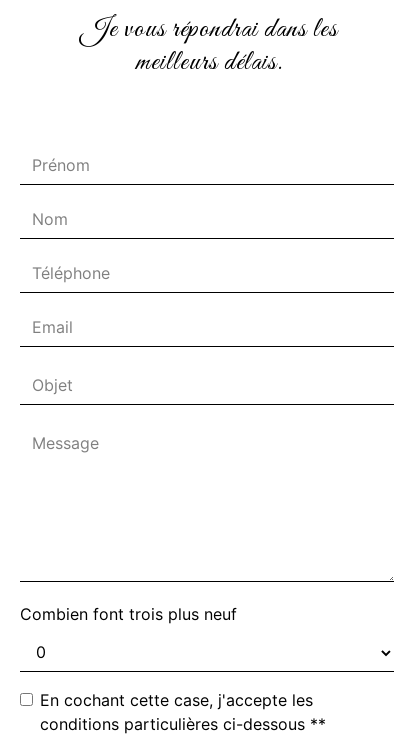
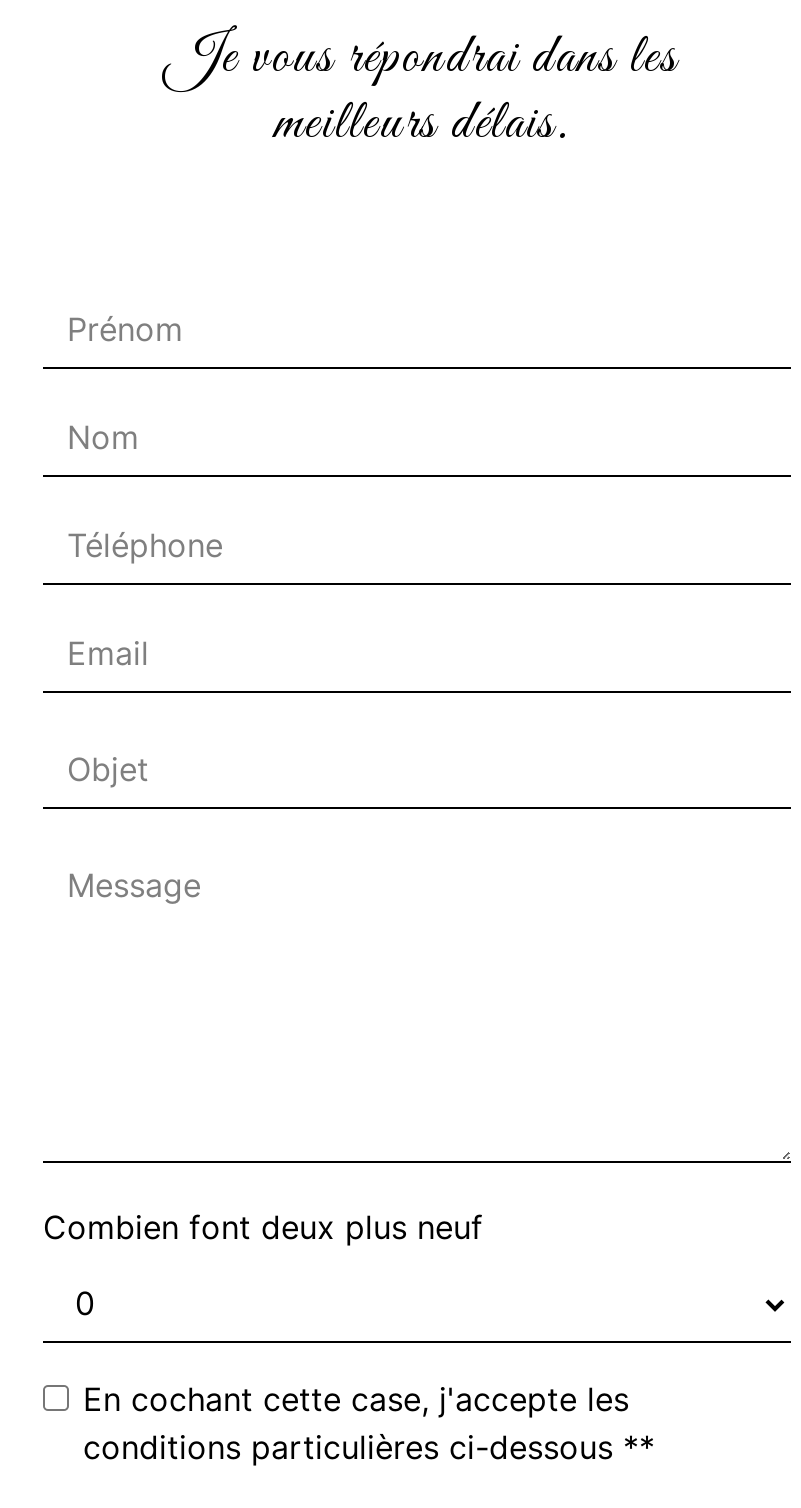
[20,604,237,624] Combien font trois plus neuf -> [43,1207,483,1247] Combien font deux plus neuf

